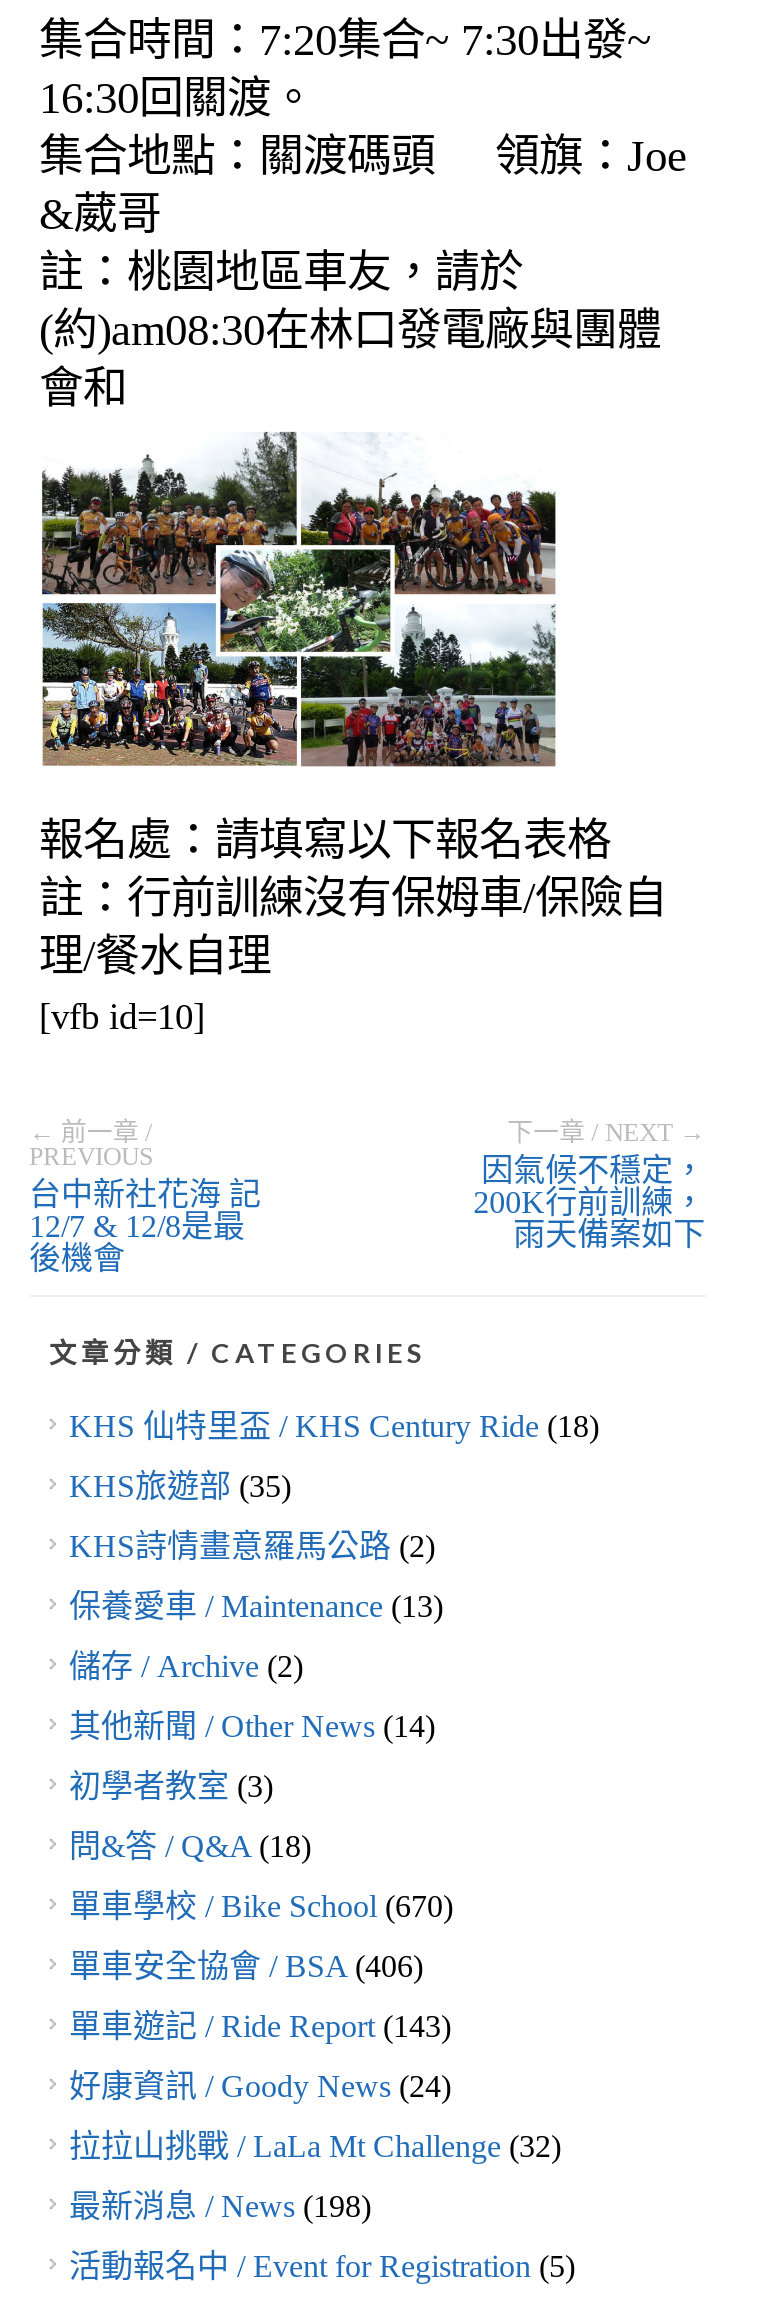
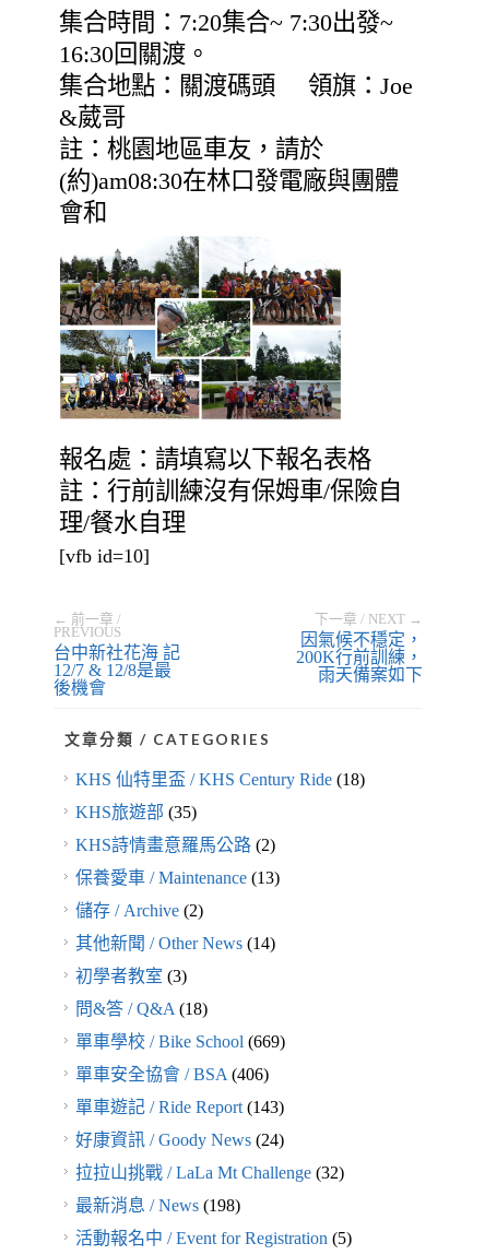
[69,1889,453,1923] 單車學校 / Bike School (670) -> [75,1032,285,1051] 單車學校 / Bike School (669)

